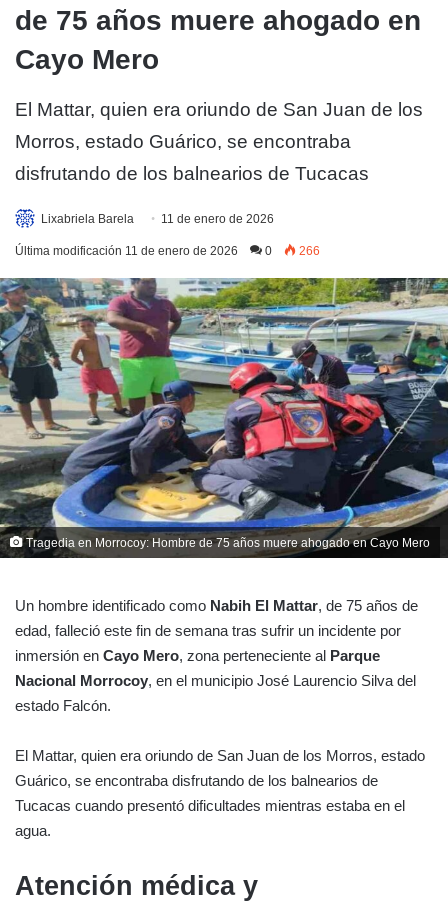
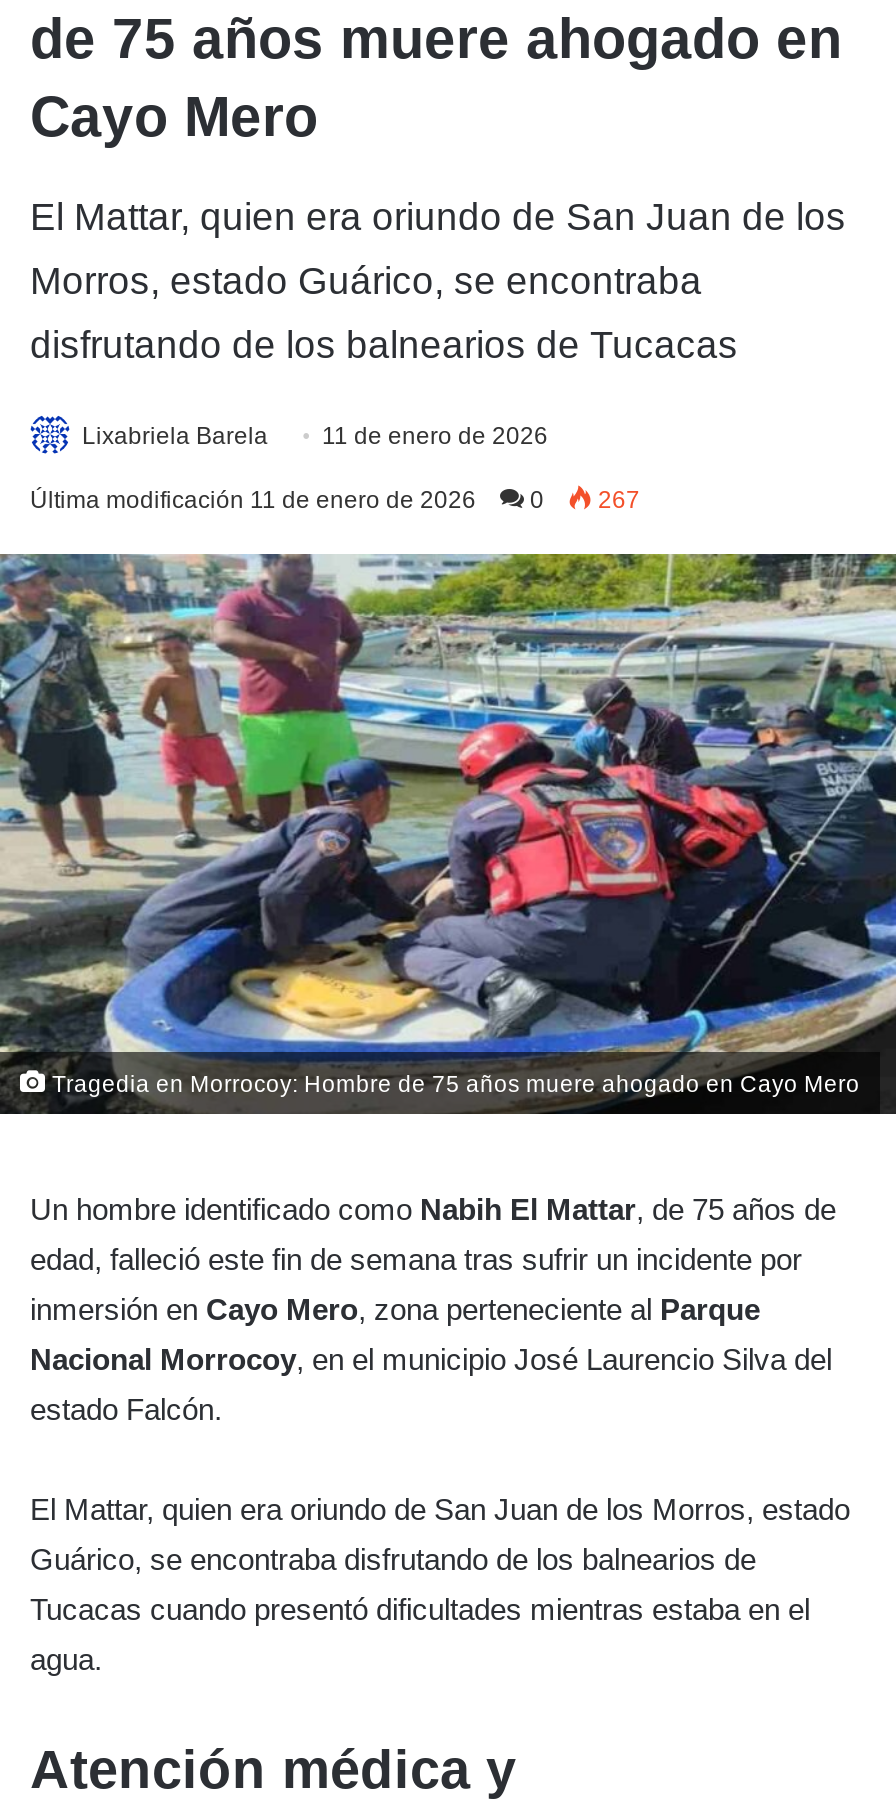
[15,244,320,258] Última modificación 11 de enero de 2026 0 266 -> [30,487,640,515] Última modificación 11 de enero de 2026 0 267

